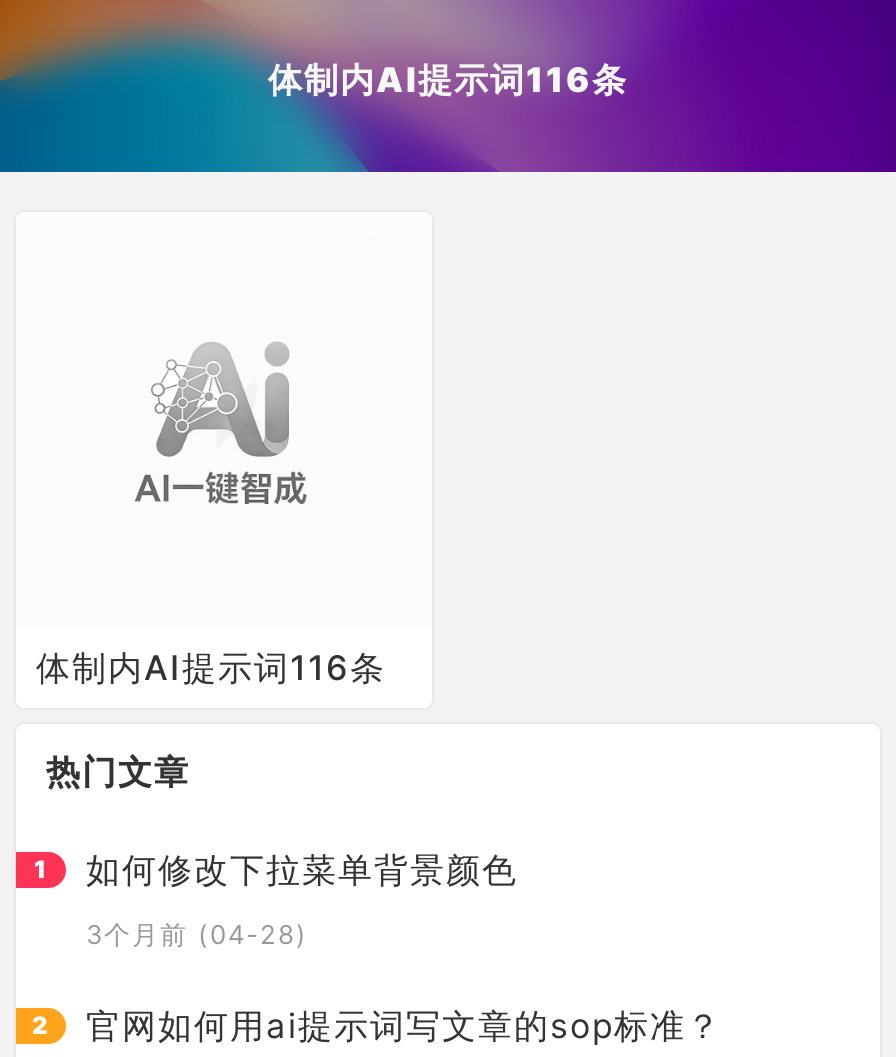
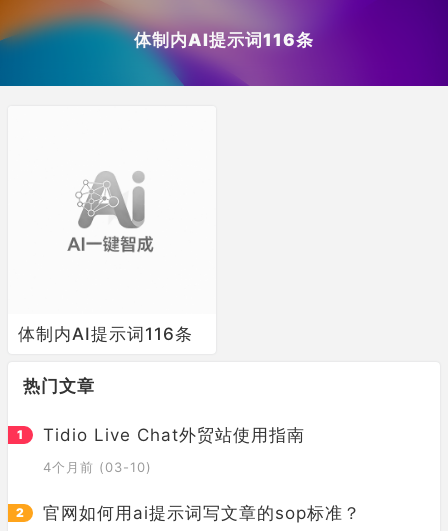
[86,849,518,889] 如何修改下拉菜单背景颜色 -> [43,425,305,445] Tidio Live Chat外贸站使用指南
[86,917,308,949] 3个月前 (04-28) -> [43,459,152,475] 4个月前 (03-10)

